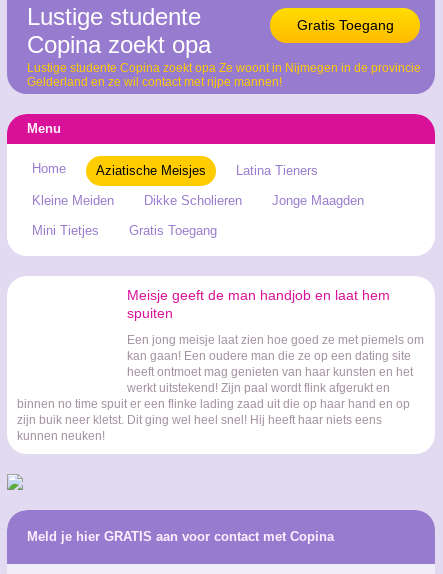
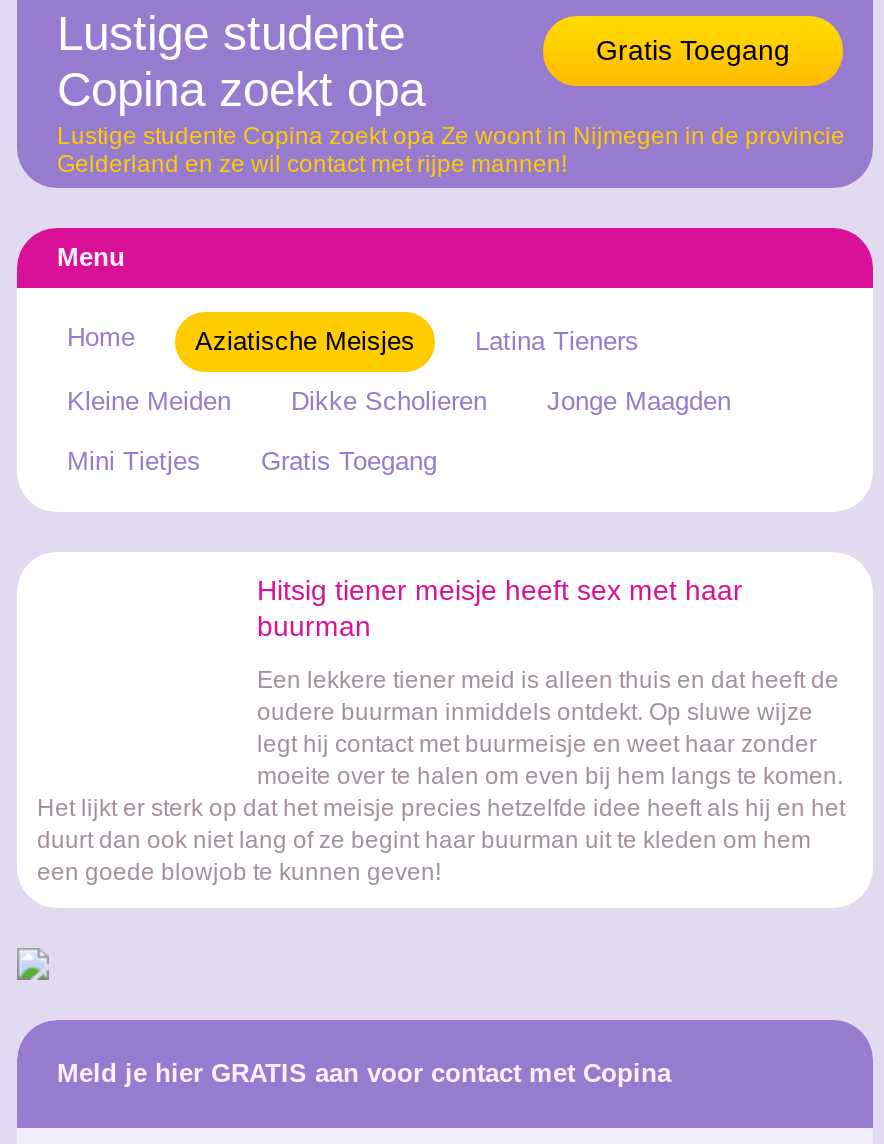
[127,287,390,321] Meisje geeft de man handjob en laat hem | spuiten -> [257,574,743,642] Hitsig tiener meisje heeft sex met haar | buurman
[17,333,424,443] Een jong meisje laat zien hoe goed ze met piemels om | kan gaan! Een oudere man die ze op een dating site | heeft ontmoet mag genieten van haar kunsten en het | werkt uitstekend! Zijn paal wordt flink afgerukt en | binnen no time spuit er een flinke lading zaad uit die op haar hand en op | zijn buik neer kletst. Dit ging wel heel snel! Hij heeft haar niets eens | kunnen neuken! -> [37,666,845,886] Een lekkere tiener meid is alleen thuis en dat heeft de | oudere buurman inmiddels ontdekt. Op sluwe wijze | legt hij contact met buurmeisje en weet haar zonder | moeite over te halen om even bij hem langs te komen. | Het lijkt er sterk op dat het meisje precies hetzelfde idee heeft als hij en het | duurt dan ook niet lang of ze begint haar buurman uit te kleden om hem | een goede blowjob te kunnen geven!

